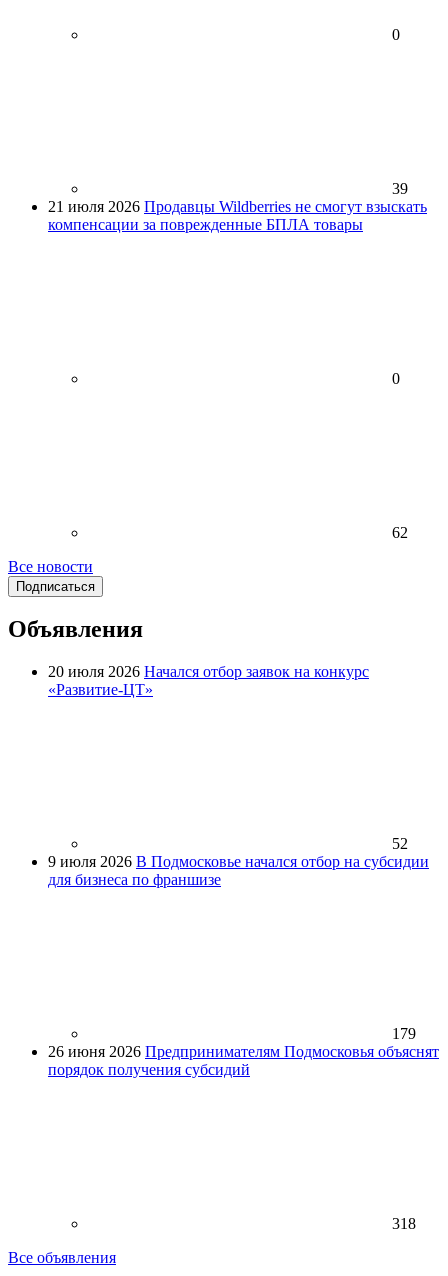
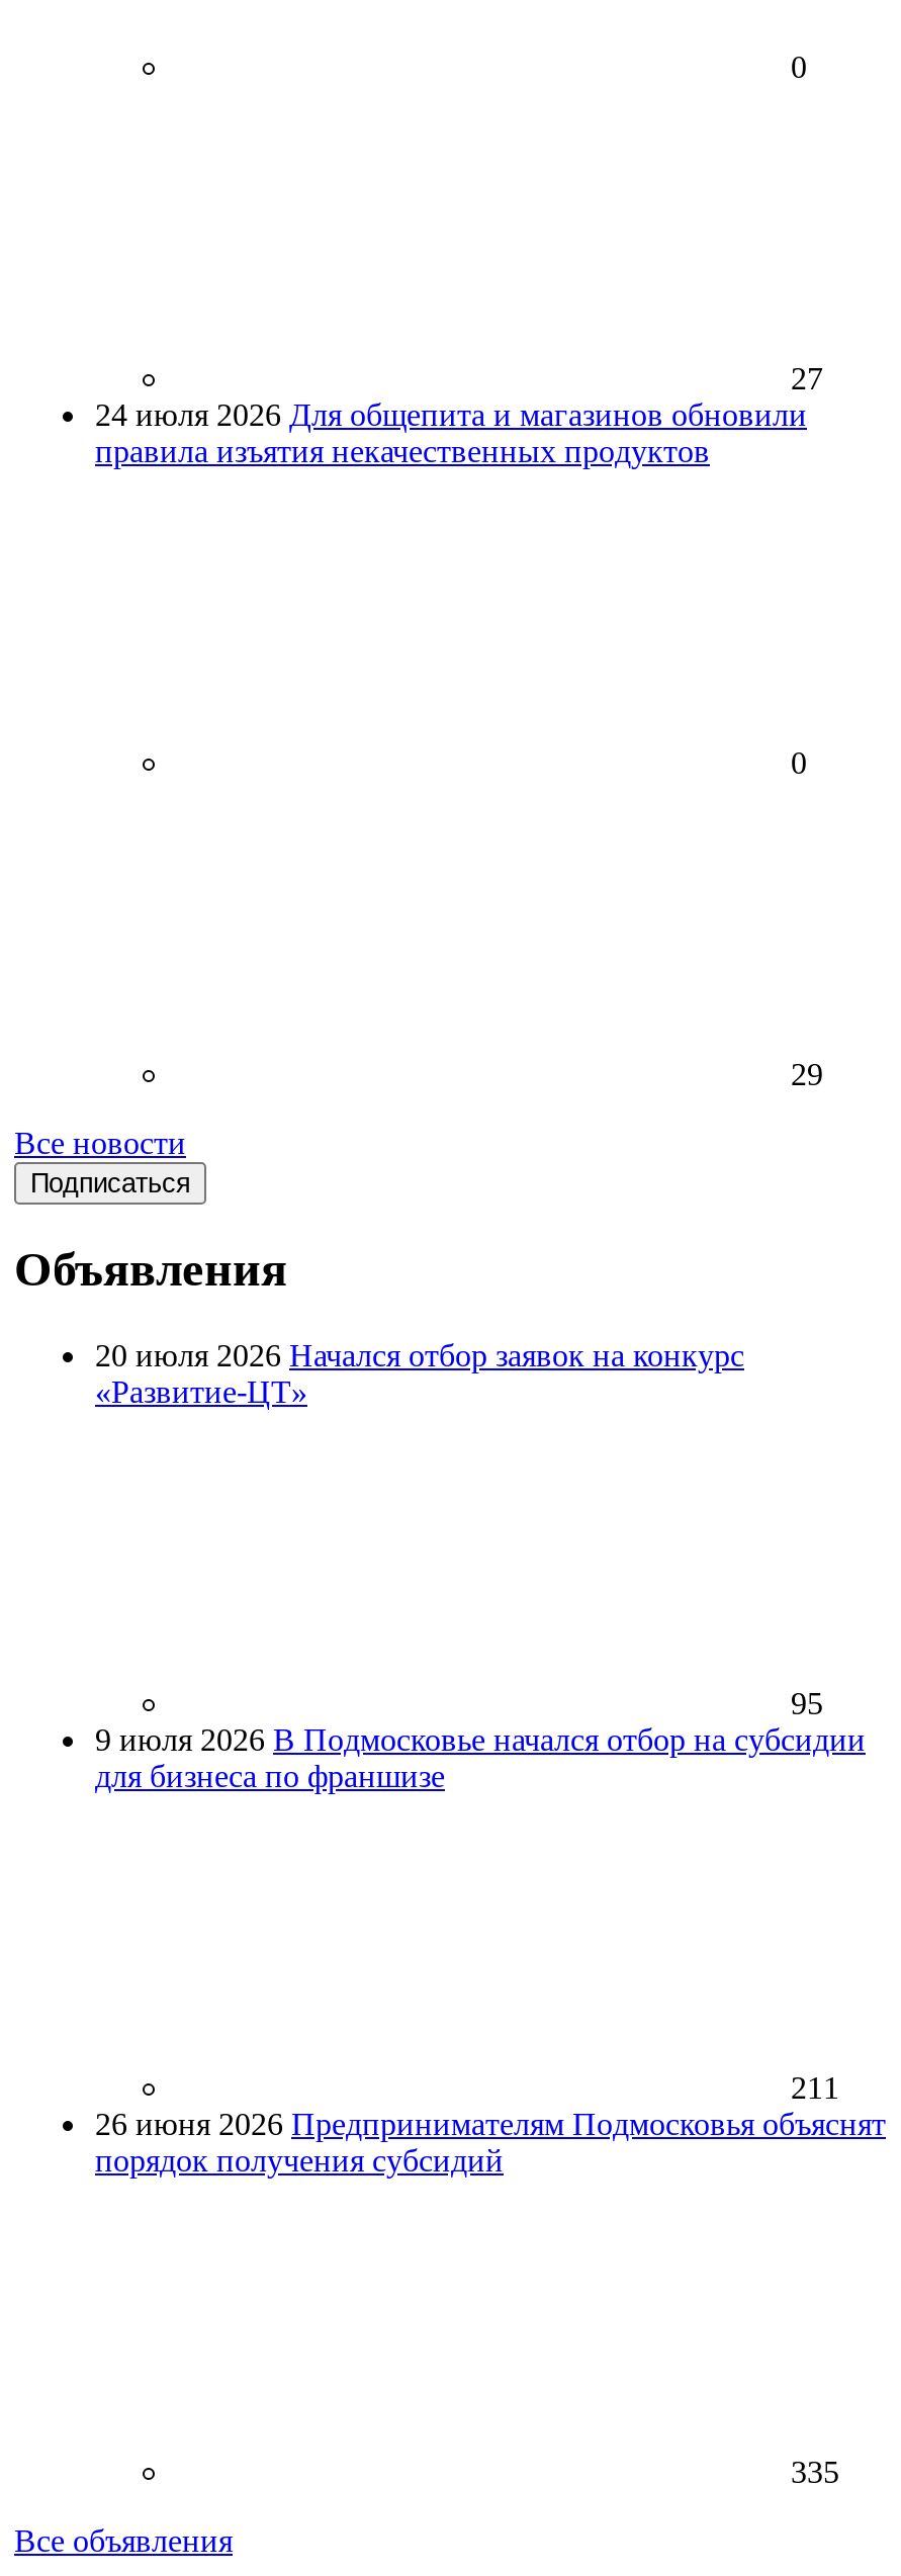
[48,179,427,232] 39 | 21 июля 2026 Продавцы Wildberries не смогут взыскать | компенсации за поврежденные БПЛА товары -> [95,360,823,467] 27 | 24 июля 2026 Для общепита и магазинов обновили | правила изъятия некачественных продуктов
[392,523,408,540] 62 -> [791,1056,823,1090] 29
[392,835,408,852] 52 -> [791,1687,823,1721] 95
[392,1025,416,1042] 179 -> [791,2071,839,2105] 211
[392,1215,416,1232] 318 -> [791,2455,839,2490] 335

